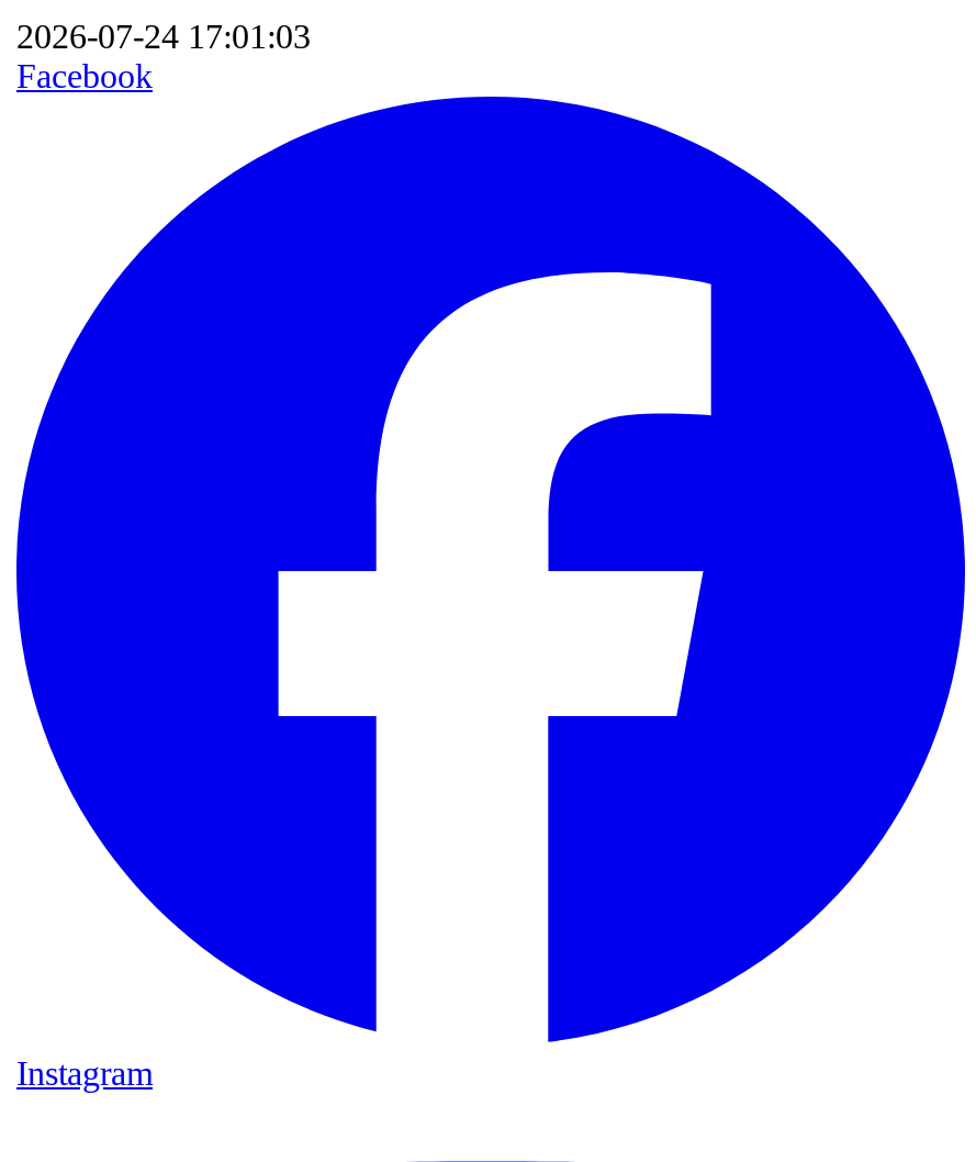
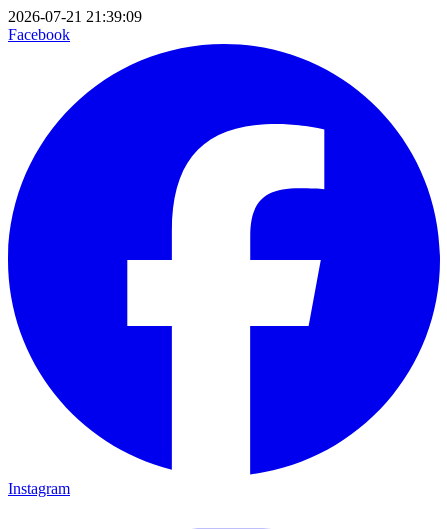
[16,18,311,55] 2026-07-24 17:01:03 -> [8,8,142,25] 2026-07-21 21:39:09

